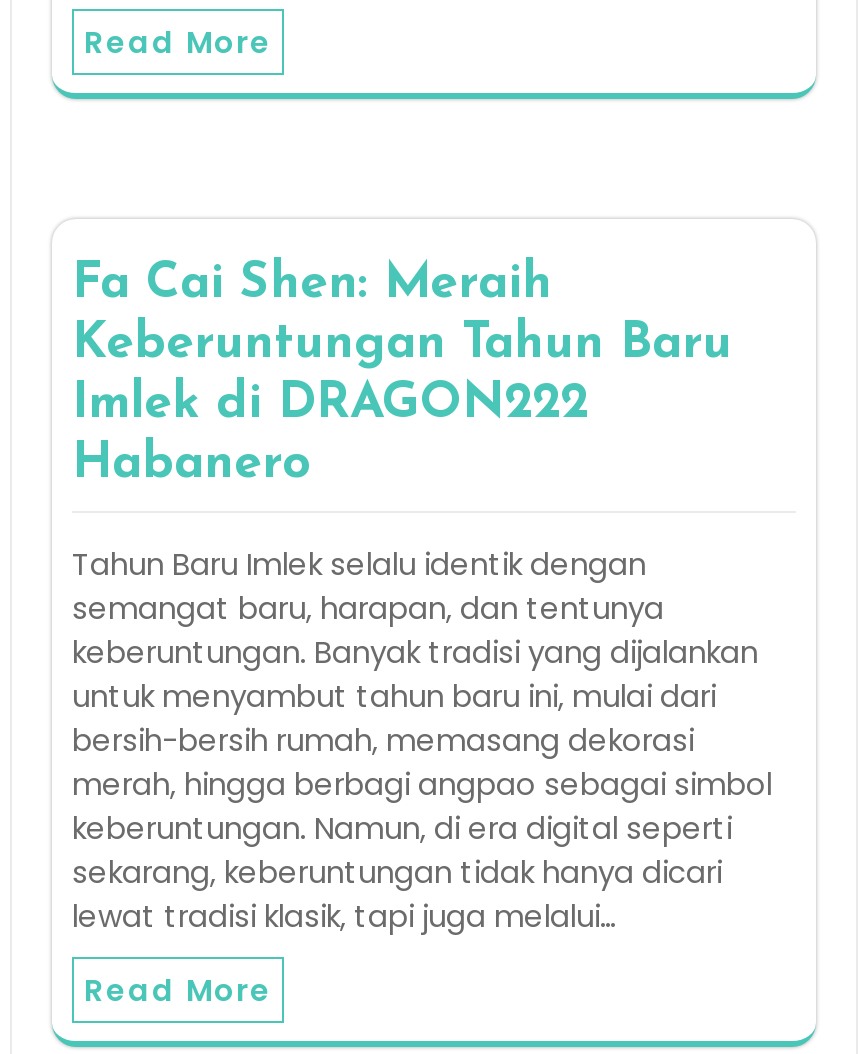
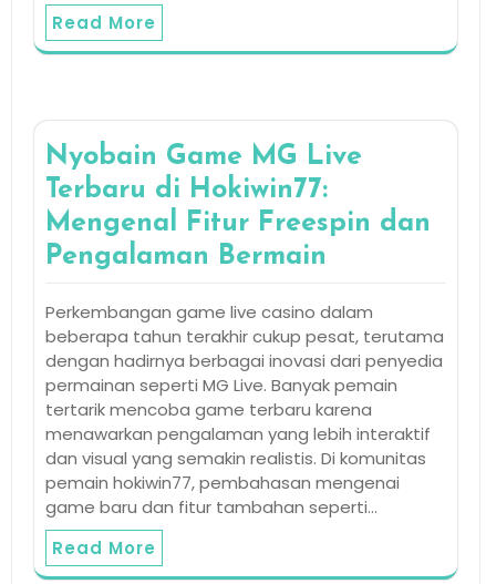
[72,258,732,488] Fa Cai Shen: Meraih | Keberuntungan Tahun Baru | Imlek di DRAGON222 | Habanero -> [45,143,431,270] Nyobain Game MG Live | Terbaru di Hokiwin77: | Mengenal Fitur Freespin dan | Pengalaman Bermain
[72,542,772,936] Tahun Baru Imlek selalu identik dengan | semangat baru, harapan, dan tentunya | keberuntungan. Banyak tradisi yang dijalankan | untuk menyambut tahun baru ini, mulai dari | bersih-bersih rumah, memasang dekorasi | merah, hingga berbagi angpao sebagai simbol | keberuntungan. Namun, di era digital seperti | sekarang, keberuntungan tidak hanya dicari | lewat tradisi klasik, tapi juga melalui… -> [45,300,444,518] Perkembangan game live casino dalam | beberapa tahun terakhir cukup pesat, terutama | dengan hadirnya berbagai inovasi dari penyedia | permainan seperti MG Live. Banyak pemain | tertarik mencoba game terbaru karena | menawarkan pengalaman yang lebih interaktif | dan visual yang semakin realistis. Di komunitas | pemain hokiwin77, pembahasan mengenai | game baru dan fitur tambahan seperti…

